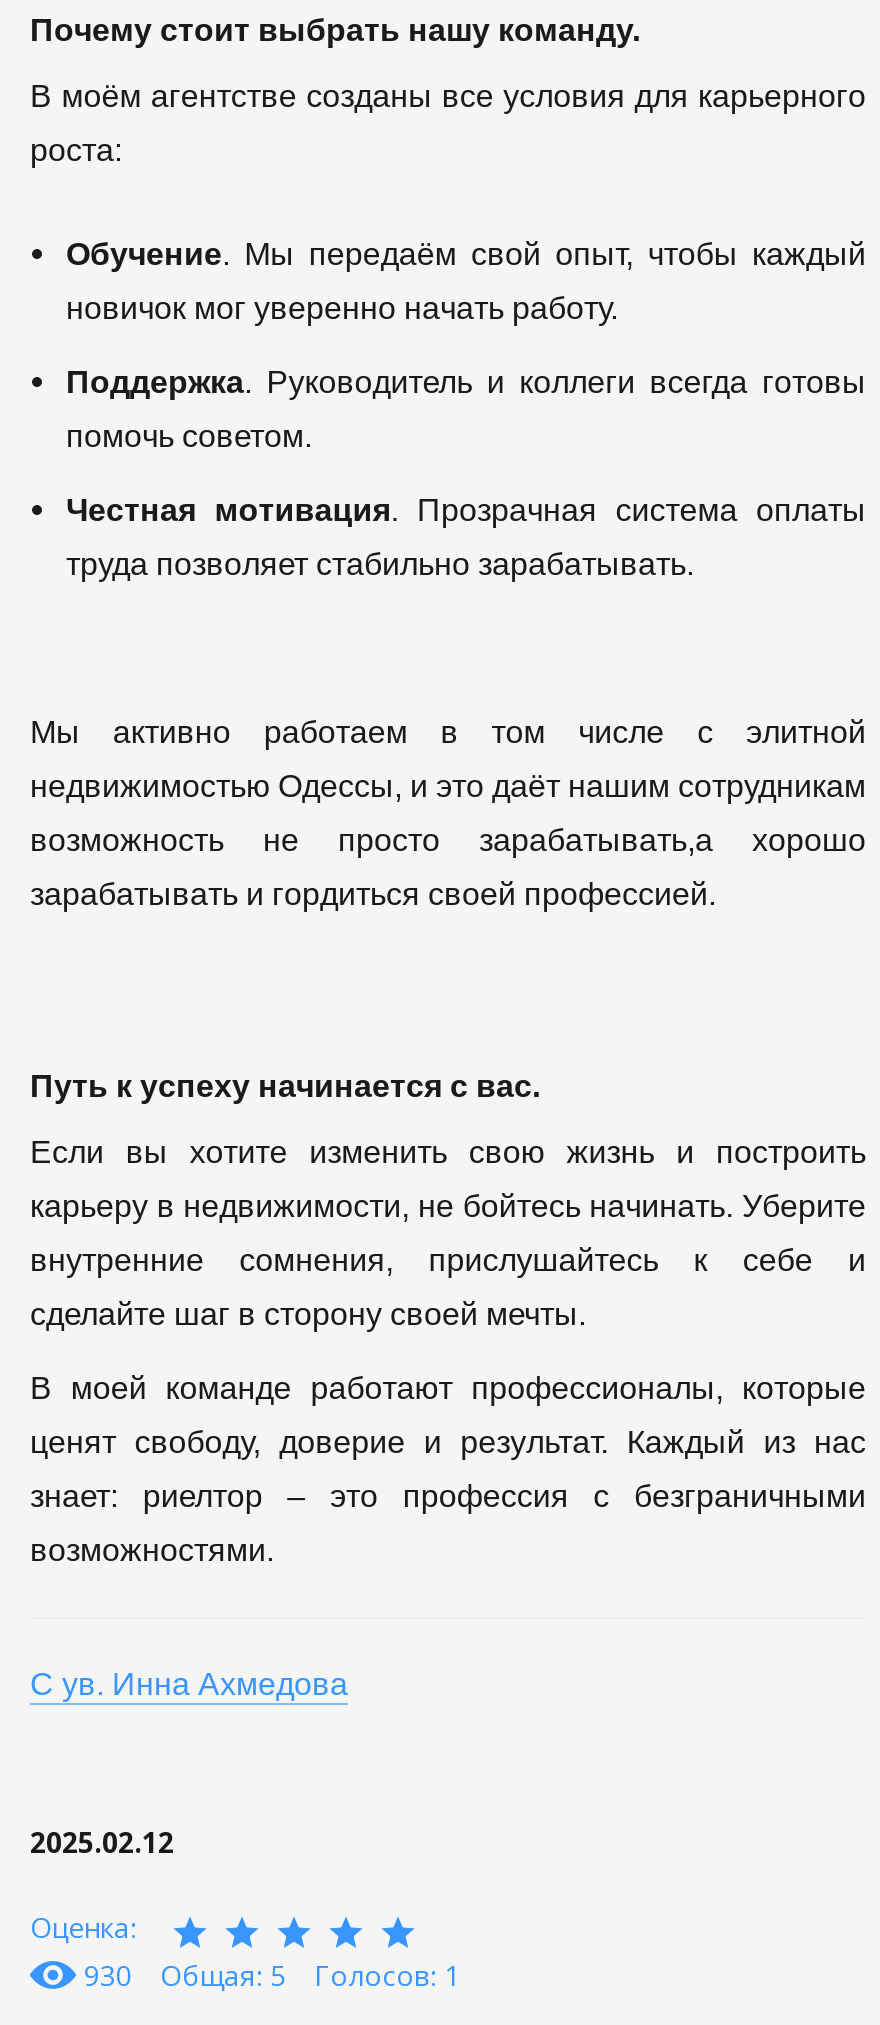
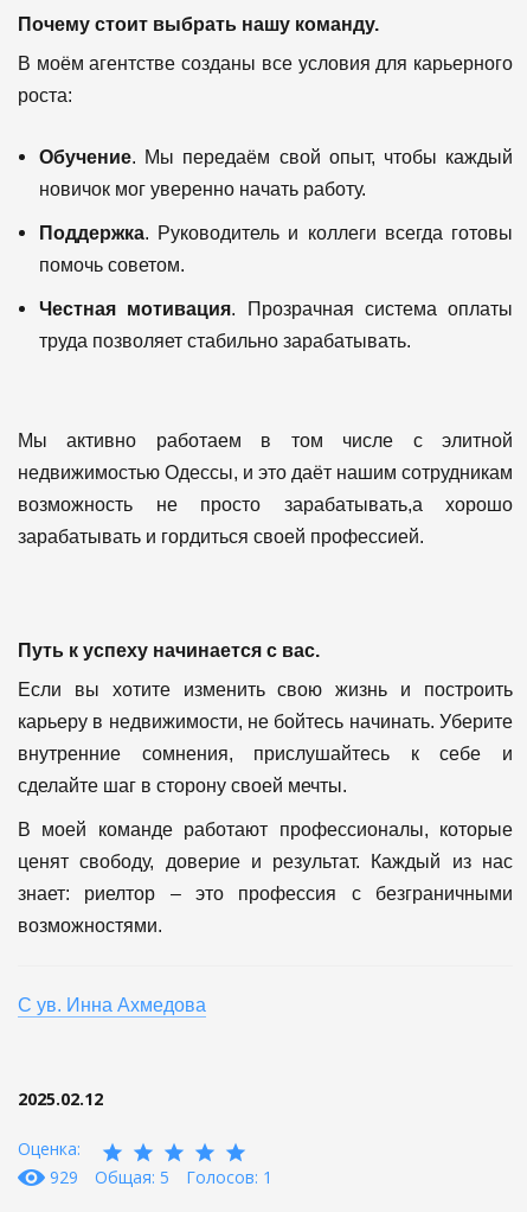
[84,1955,460,1993] 930 Общая: 5 Голосов: 1 -> [50,1166,272,1188] 929 Общая: 5 Голосов: 1

